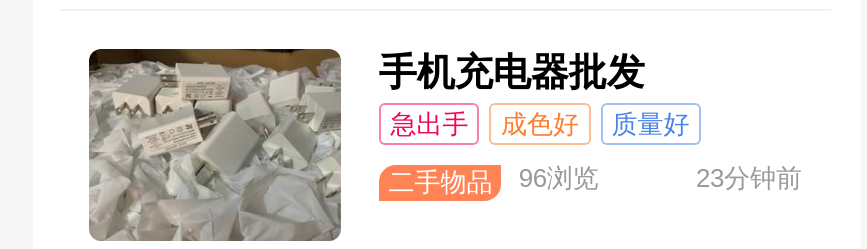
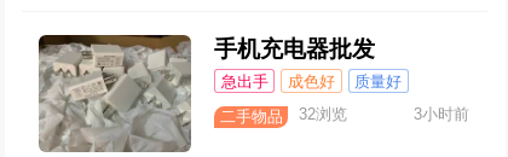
[519,164,802,194] 96浏览 | 23分钟前 -> [299,105,470,123] 32浏览 | 3小时前

